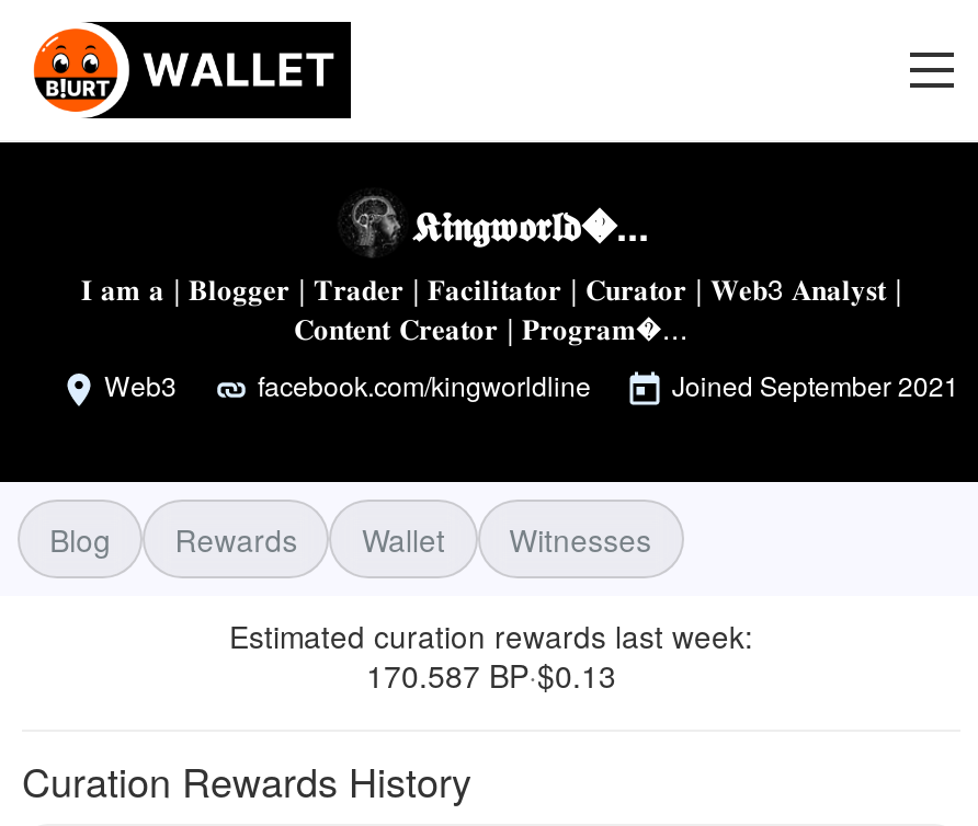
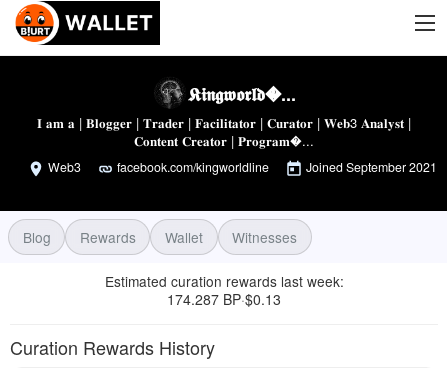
[366,652,616,697] 170.587 BP·$0.13 -> [167,289,281,309] 174.287 BP·$0.13

